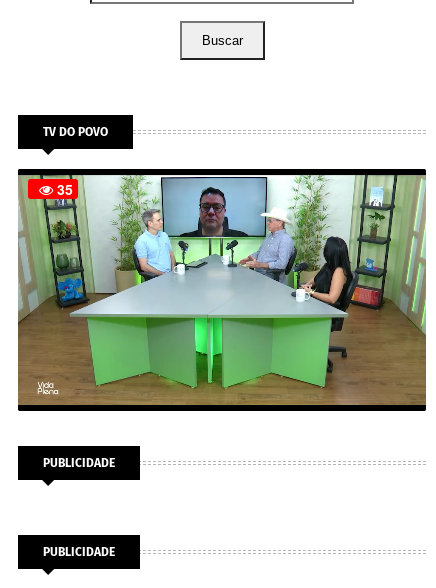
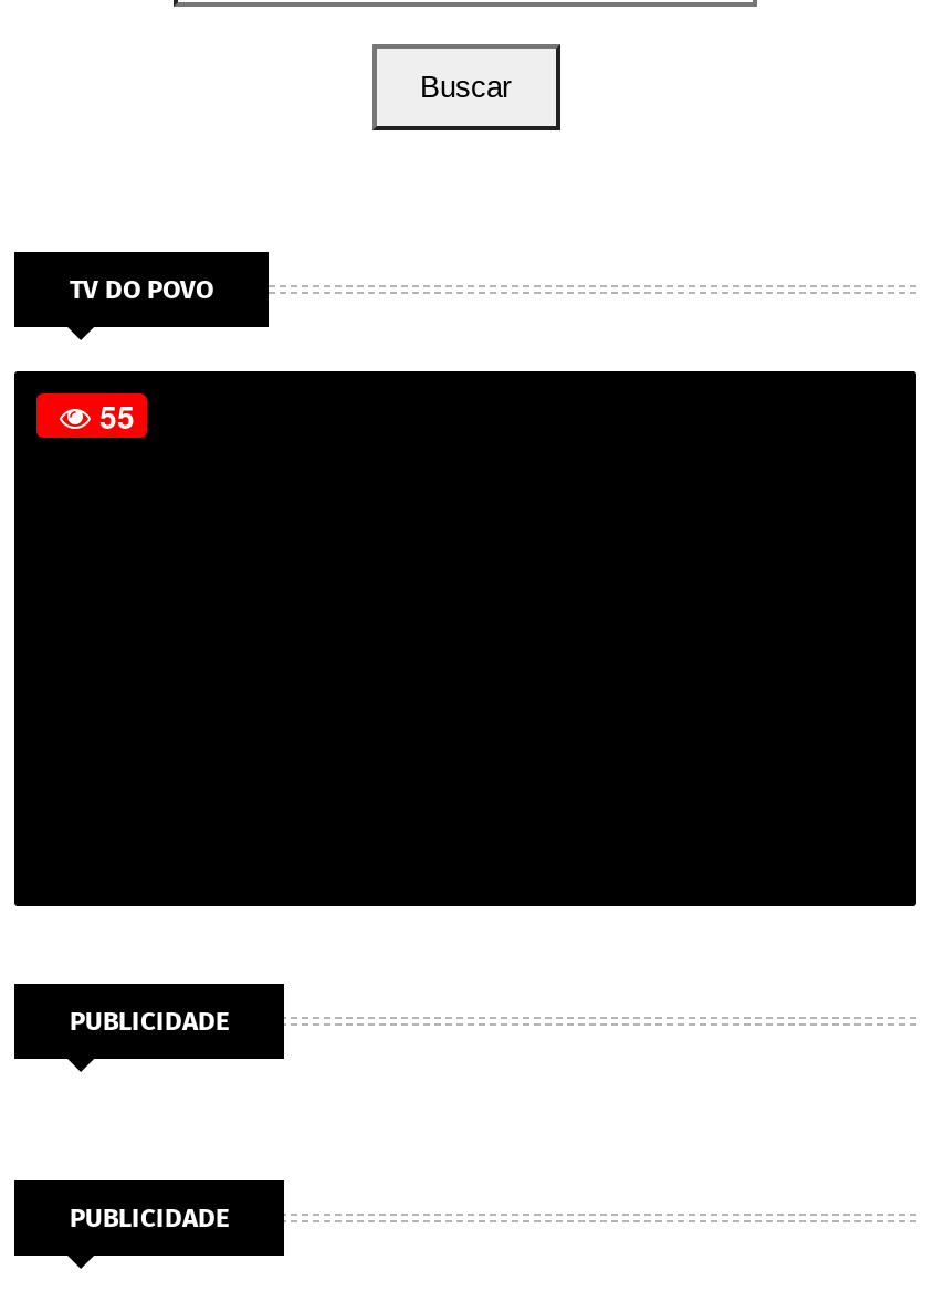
[17,174,427,406] [image] -> none

